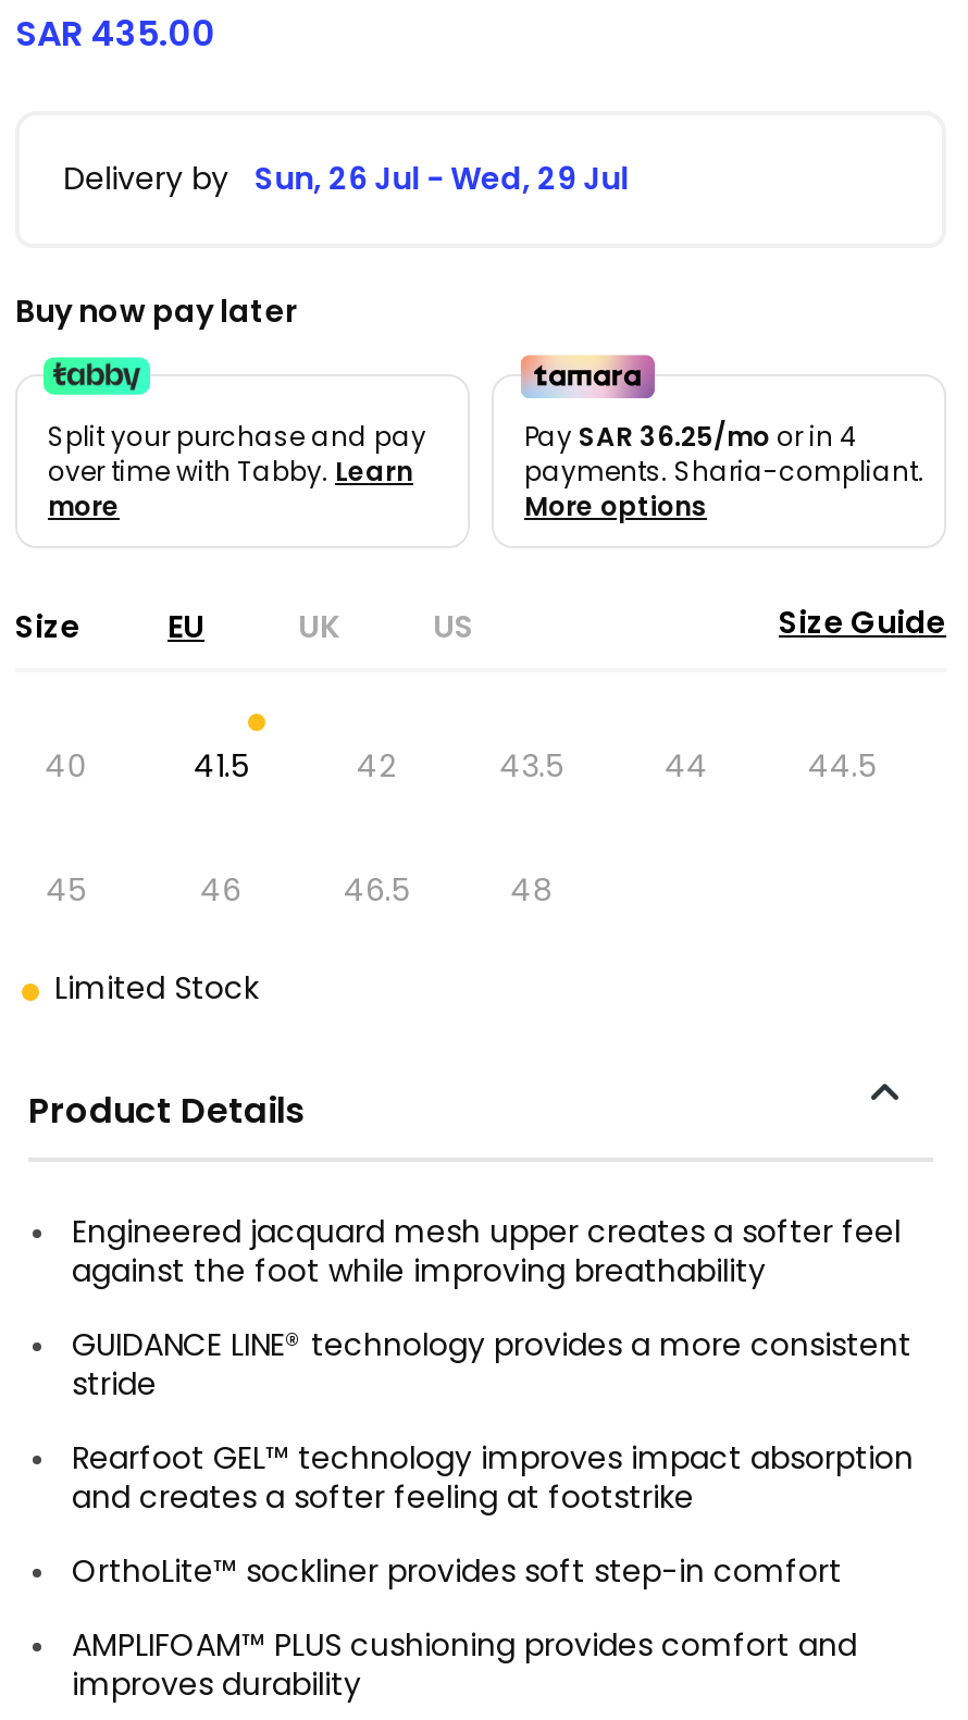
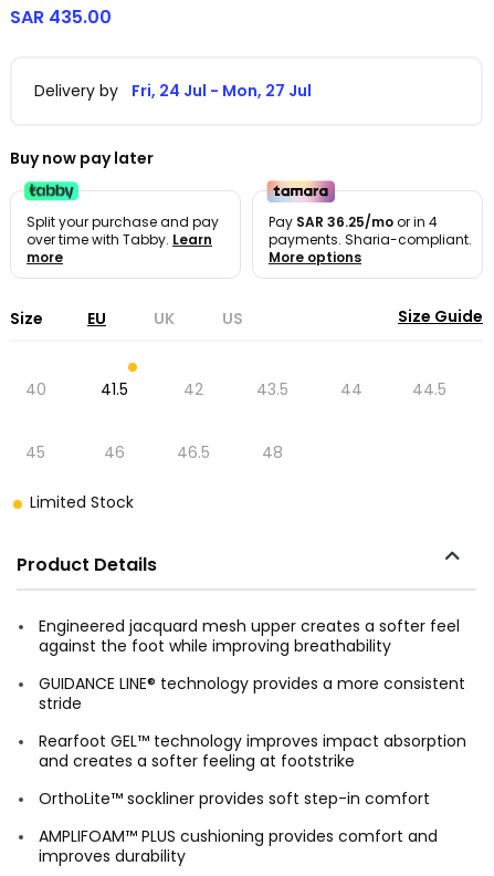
[63,157,635,200] Delivery by Sun, 26 Jul - Wed, 29 Jul -> [34,80,315,102] Delivery by Fri, 24 Jul - Mon, 27 Jul

